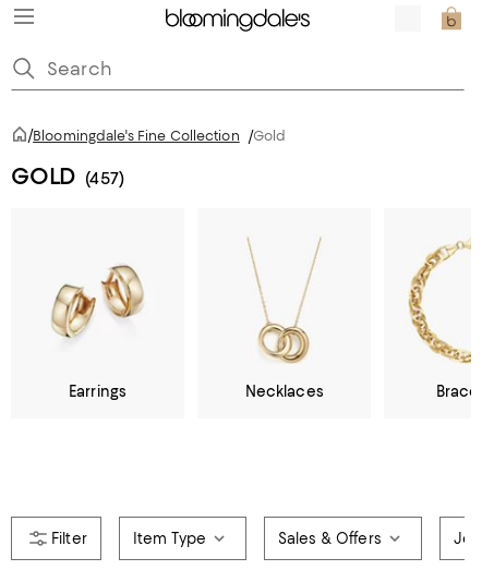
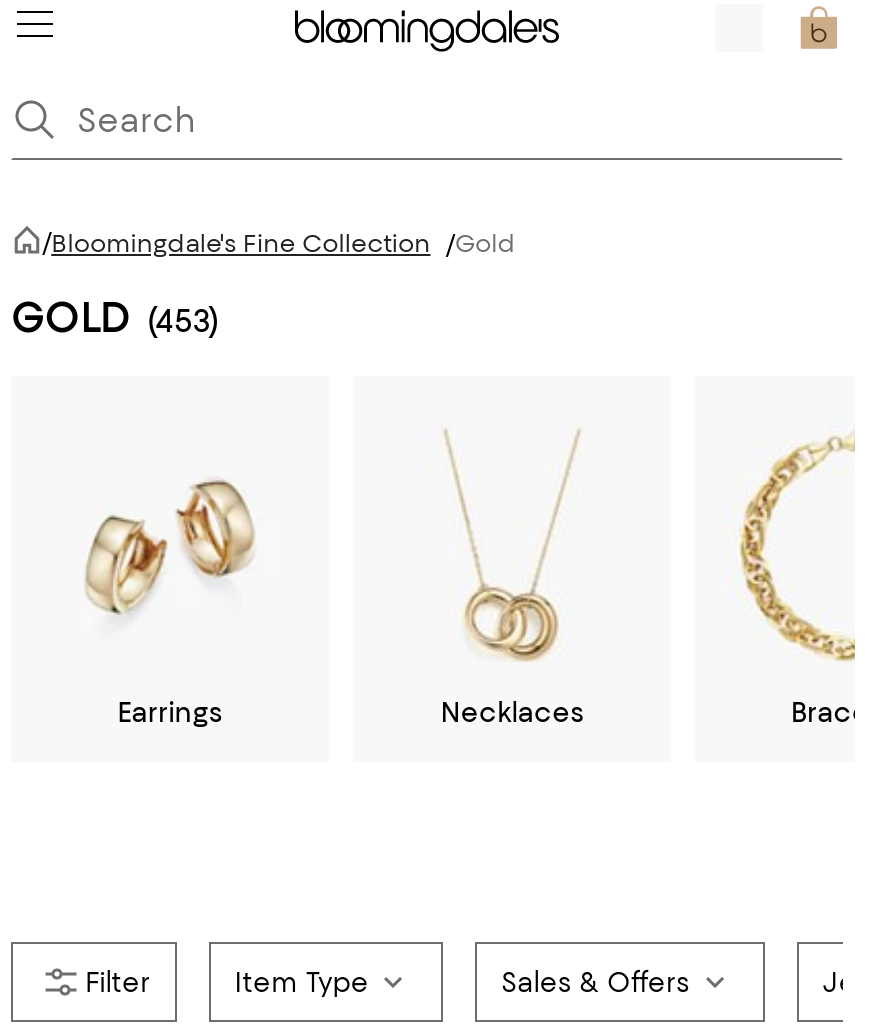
[11,162,124,190] GOLD (457) -> [11,292,219,342] GOLD (453)

